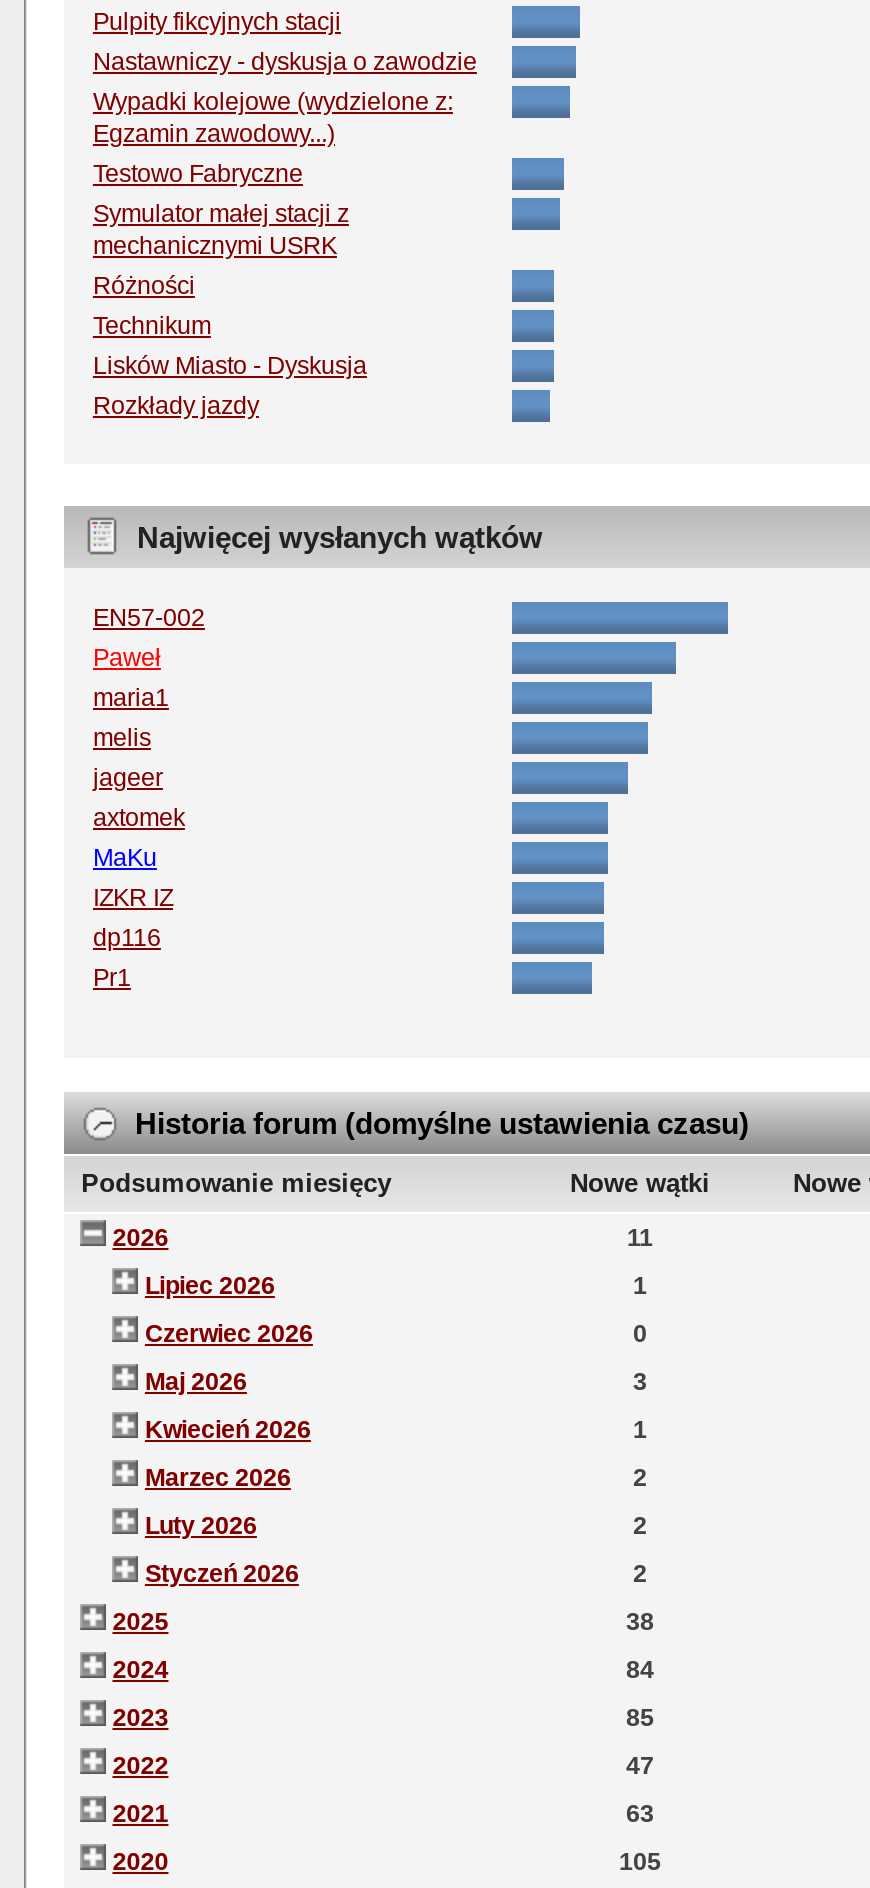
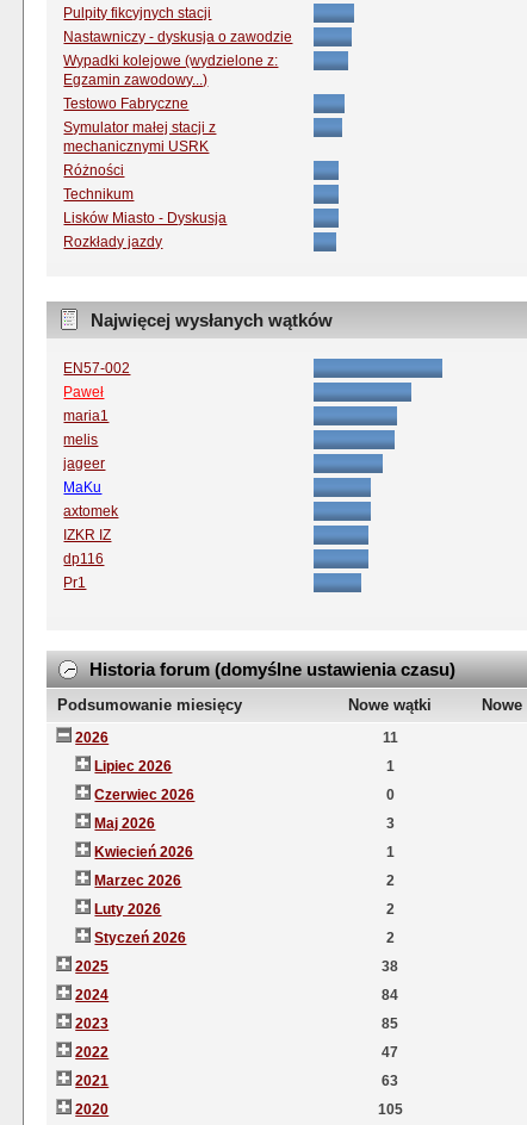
moved [93,805,185,833] -> [64,504,119,520]: axtomek
moved [93,845,157,873] -> [64,480,102,496]: MaKu

